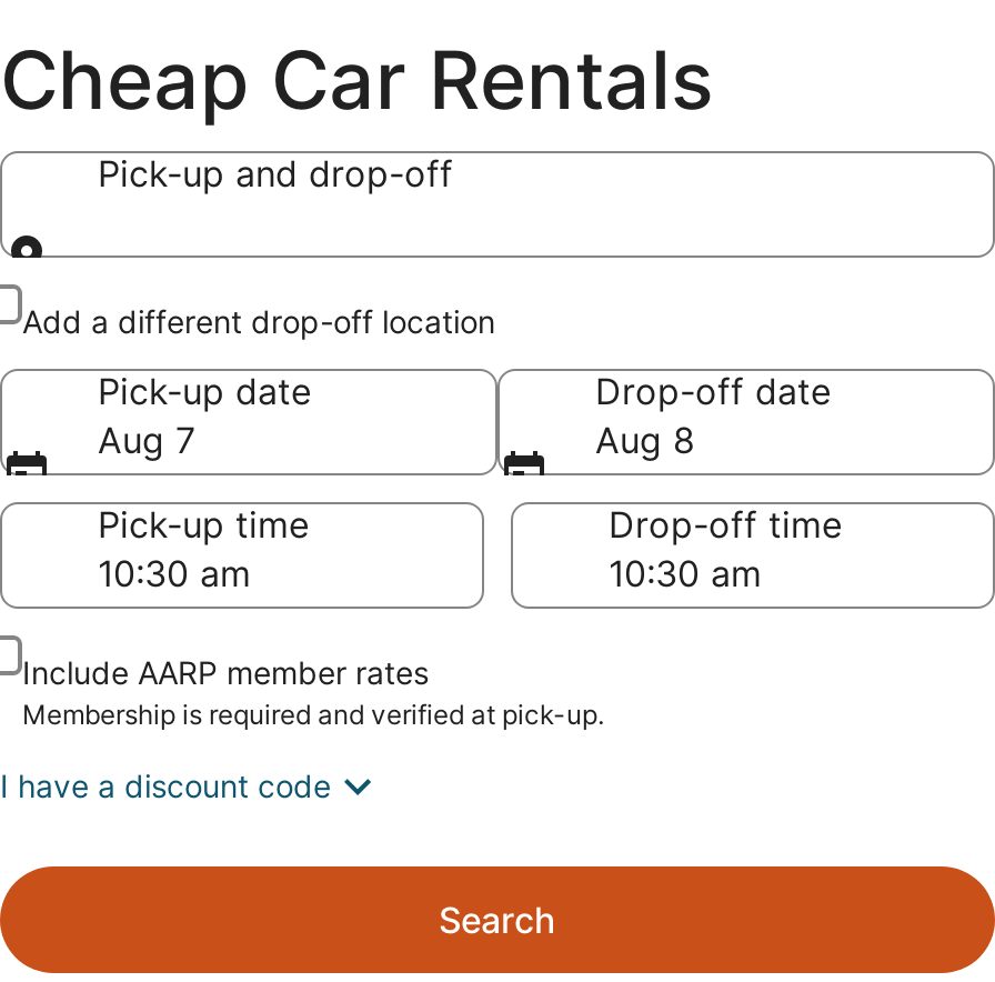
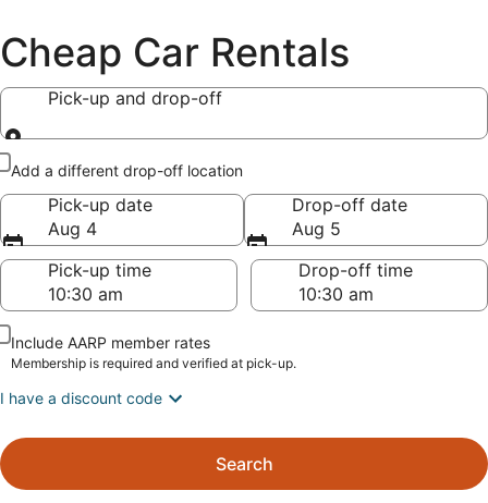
[98,418,195,462] Aug 7 -> [48,218,97,240] Aug 4
[595,418,695,462] Aug 8 -> [292,218,341,240] Aug 5

